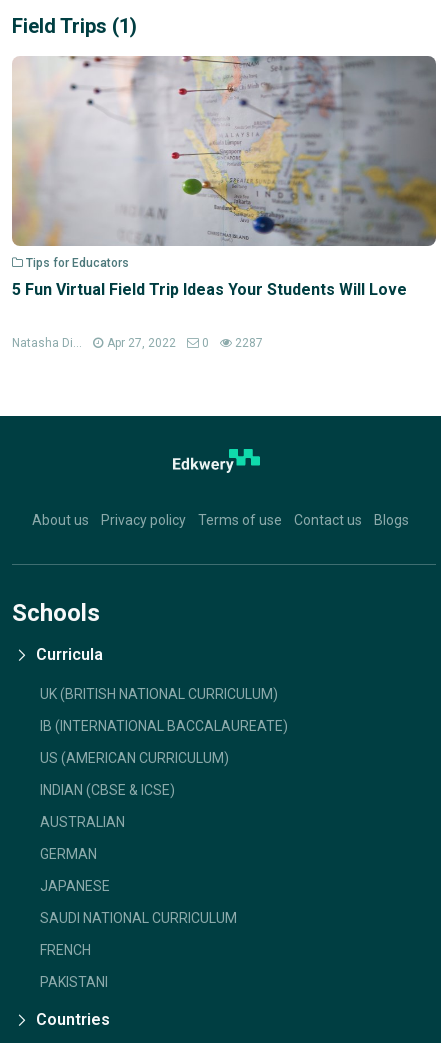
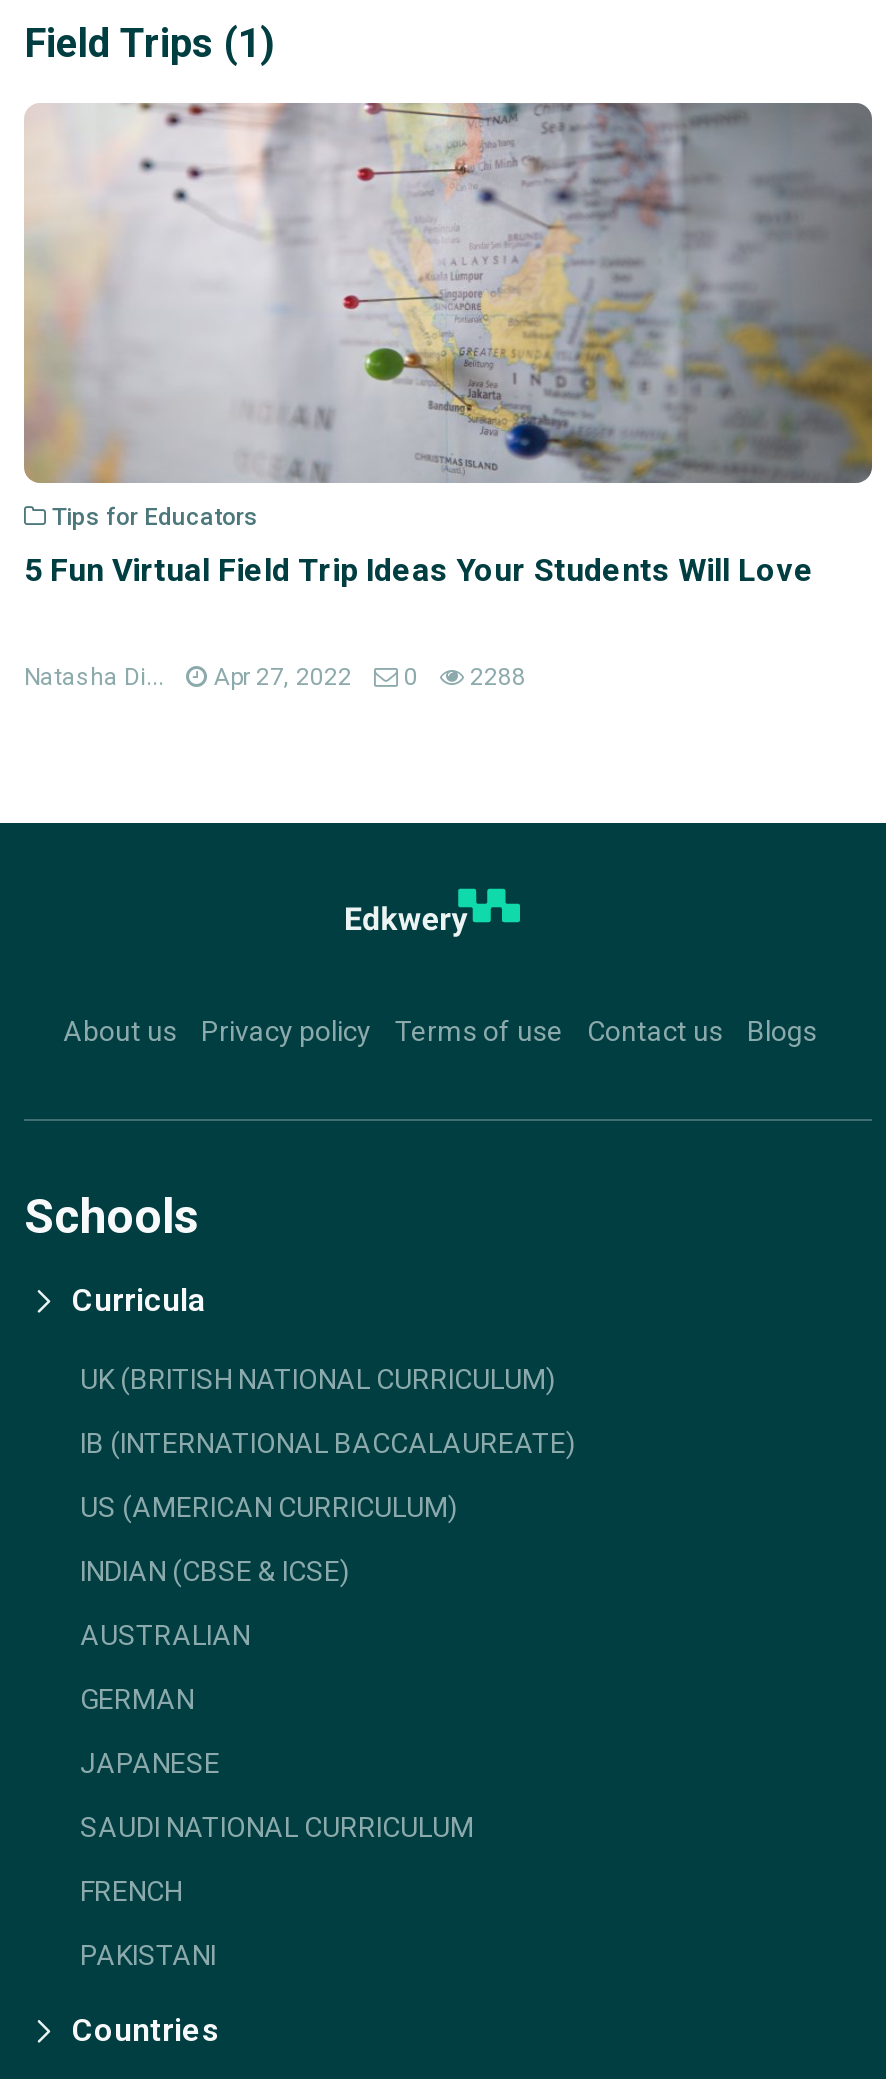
[12,336,263,350] Natasha Di... Apr 27, 2022 0 2287 -> [24,662,526,690] Natasha Di... Apr 27, 2022 0 2288

